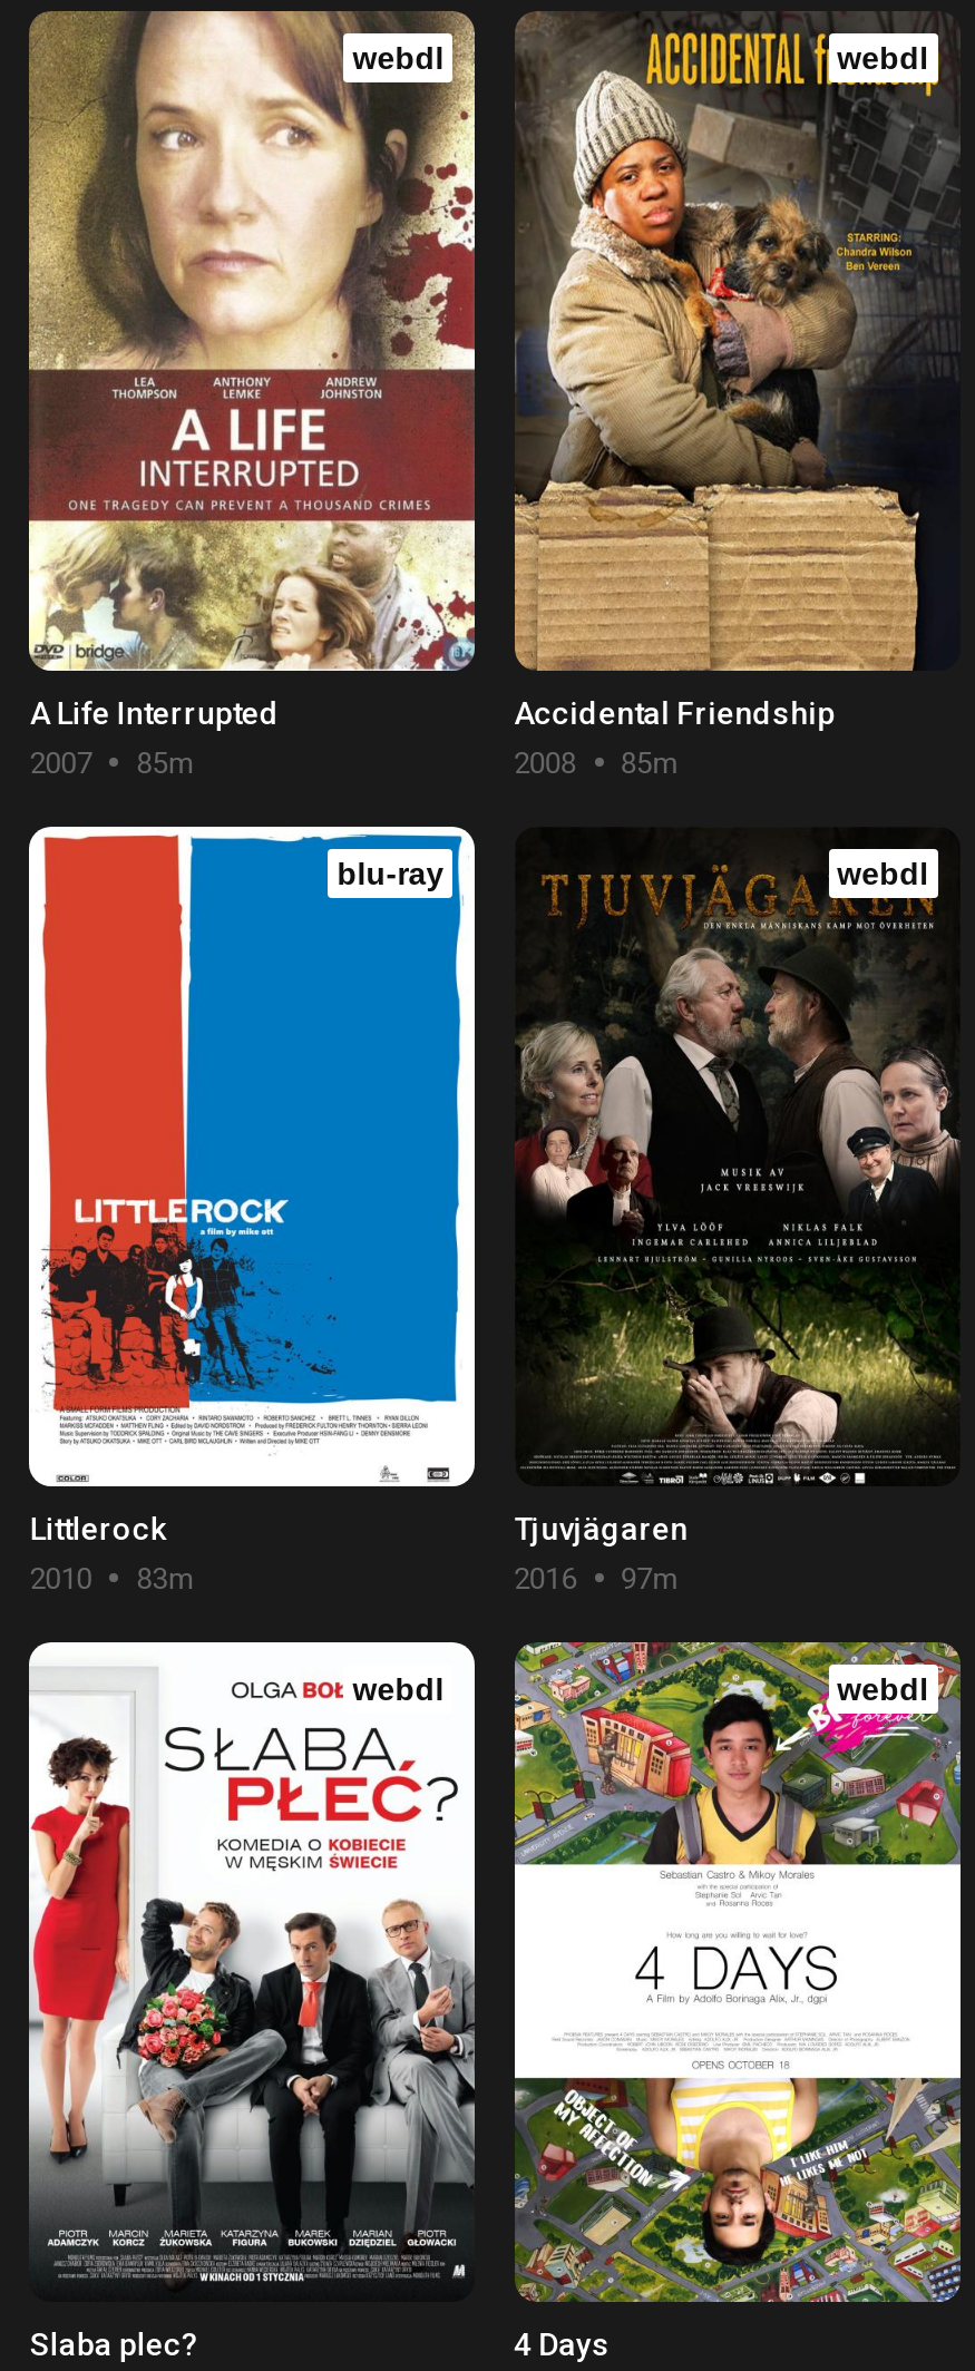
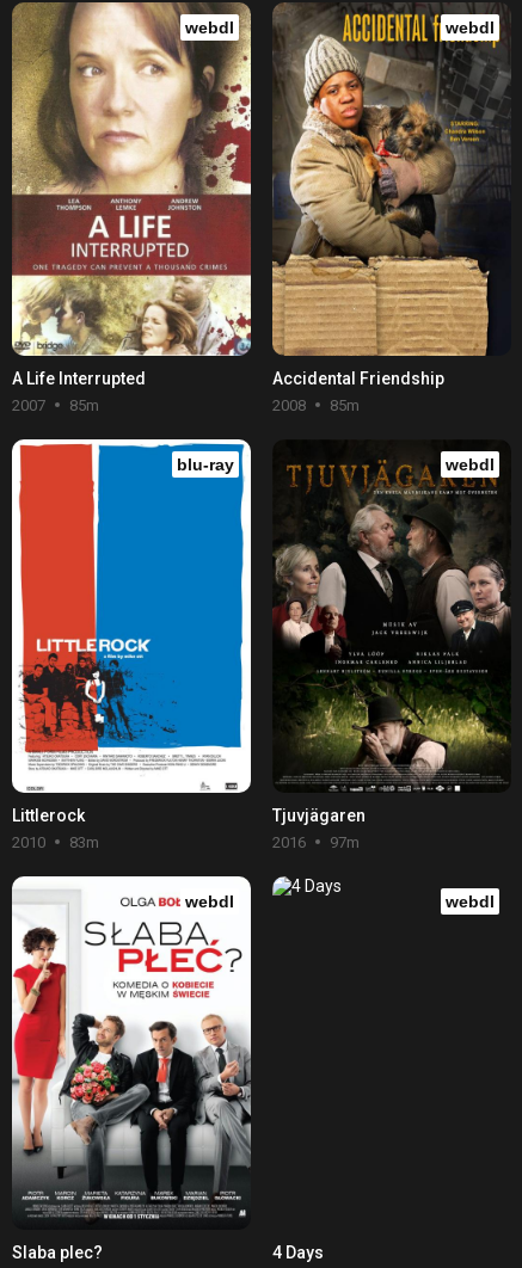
[513,1640,963,2304] [image] -> none

